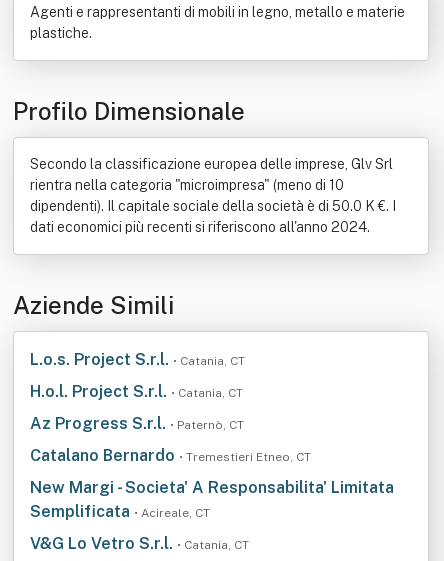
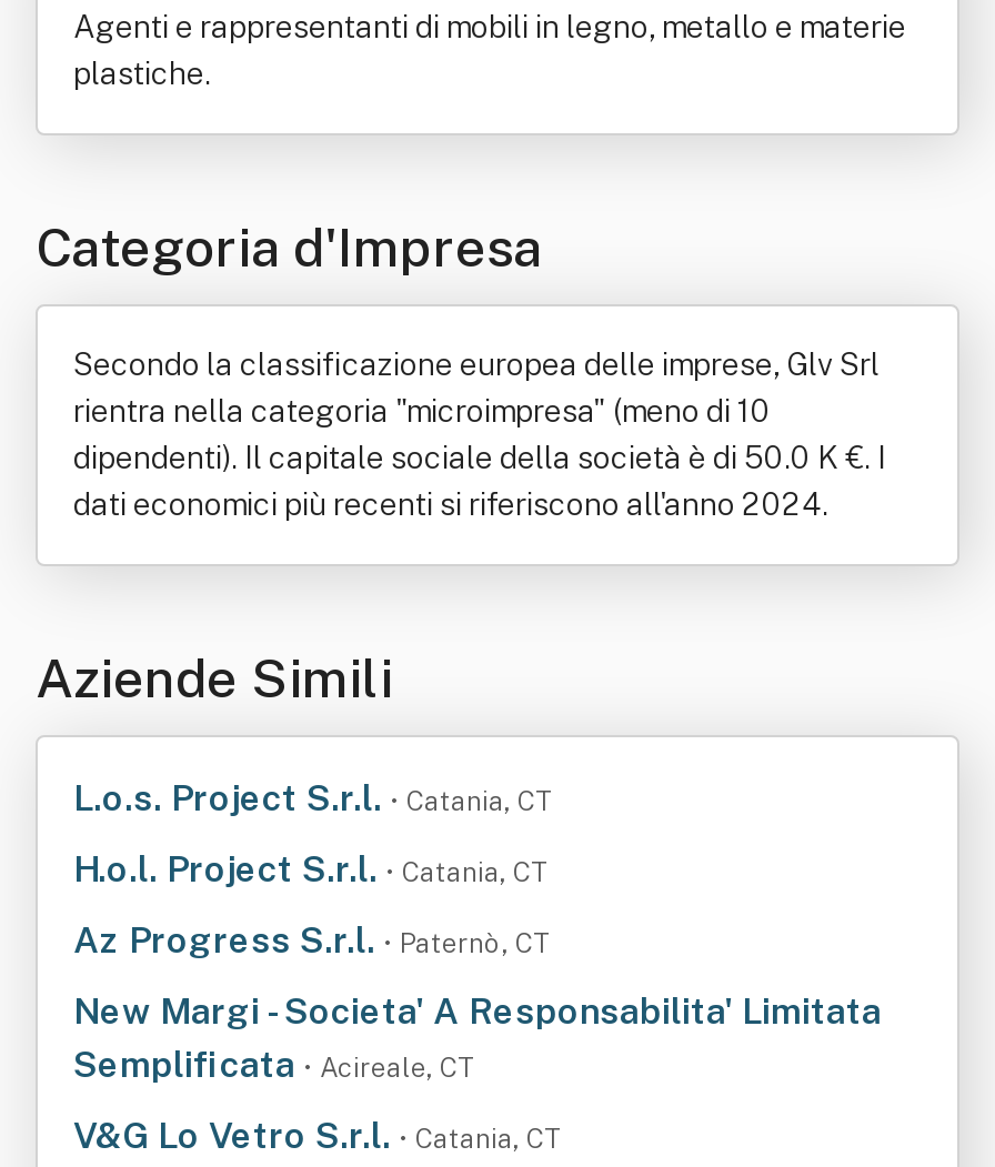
[13,97,245,125] Profilo Dimensionale -> [36,215,542,278] Categoria d'Impresa
[30,446,311,465] Catalano Bernardo • Tremestieri Etneo, CT -> none

